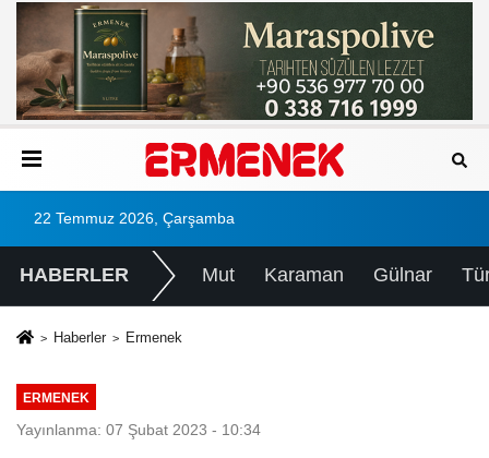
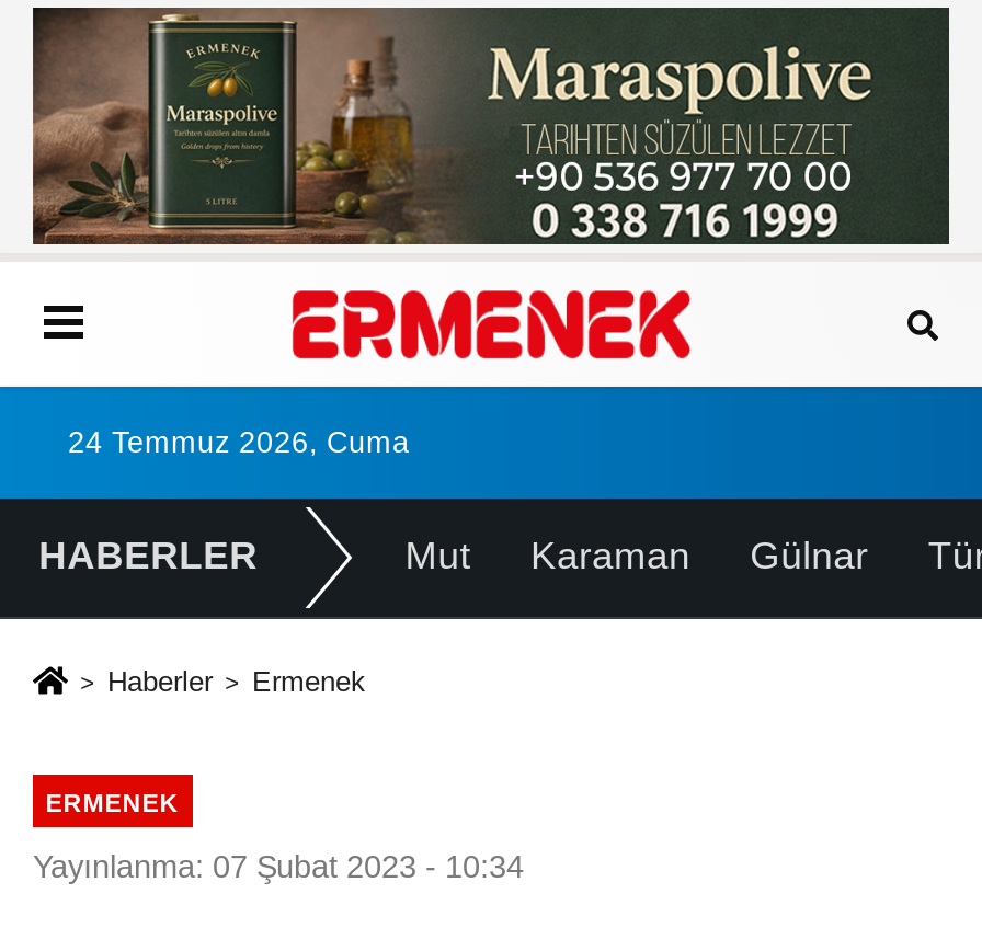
[34,211,235,227] 22 Temmuz 2026, Çarşamba -> [68,426,410,459] 24 Temmuz 2026, Cuma

